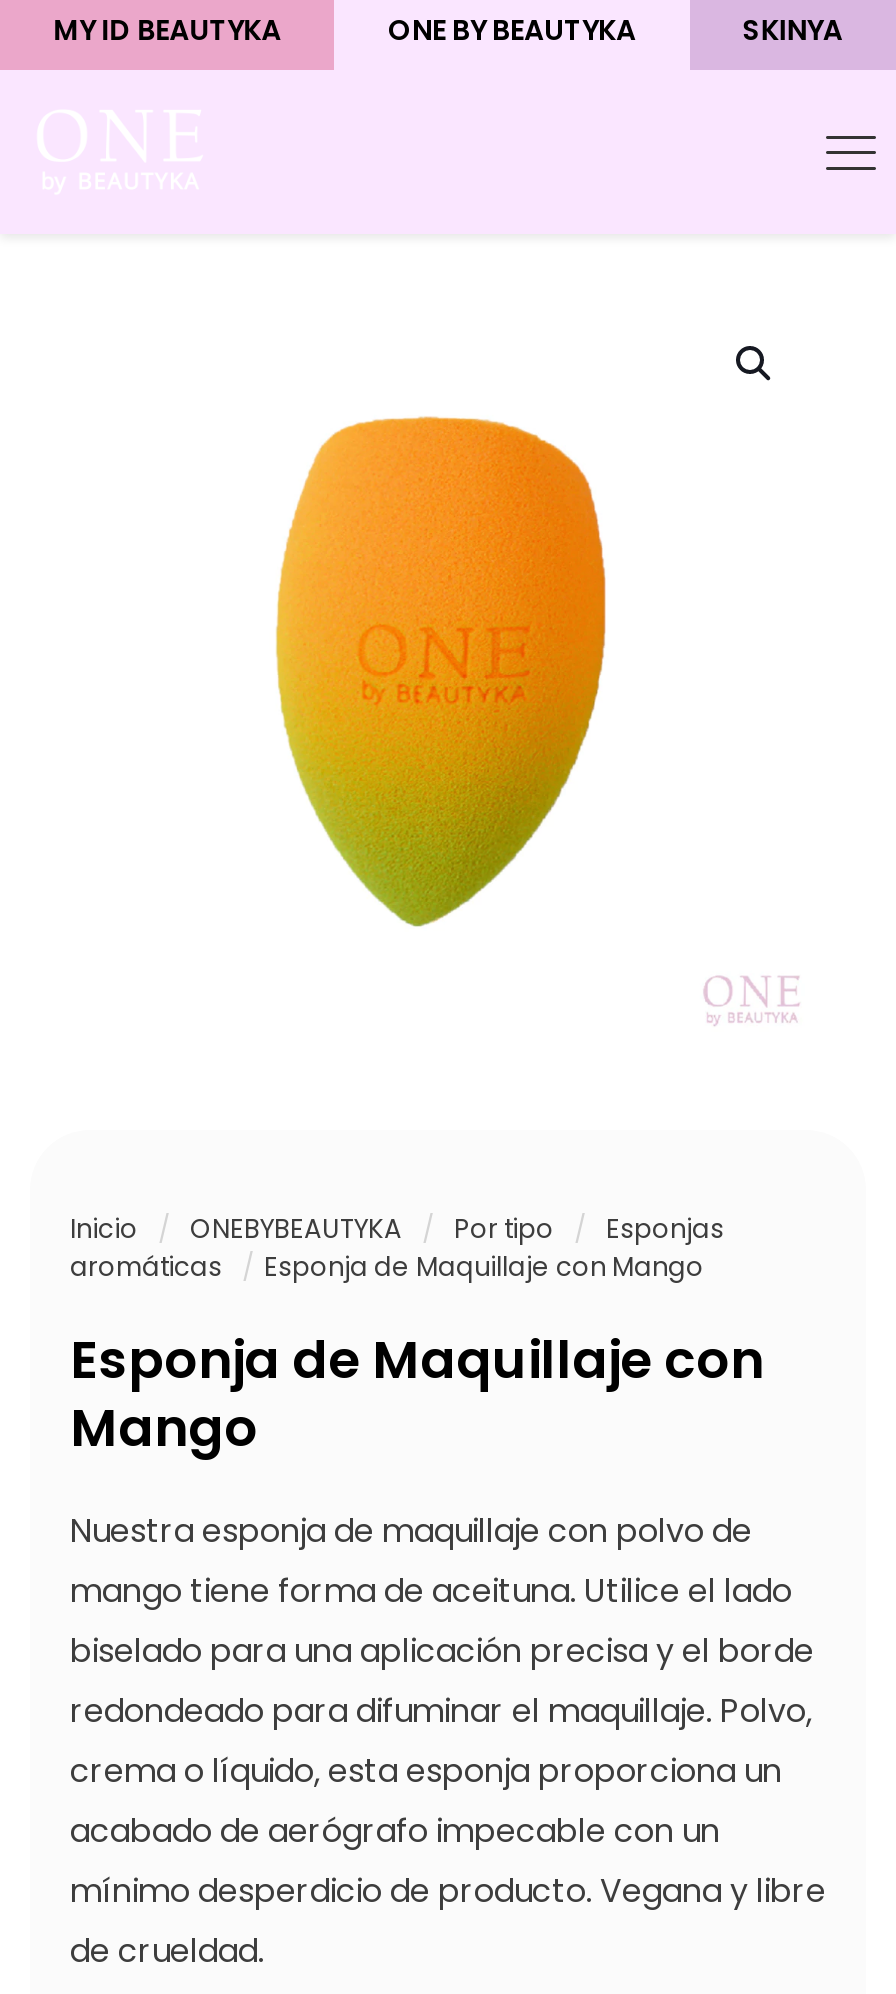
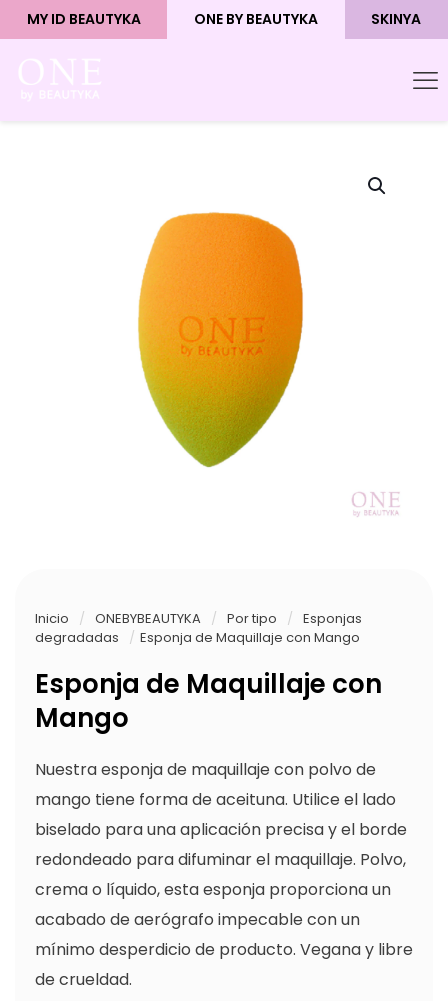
[70,1248,704,1286] aromáticas / Esponja de Maquillaje con Mango -> [35,628,360,647] degradadas / Esponja de Maquillaje con Mango

